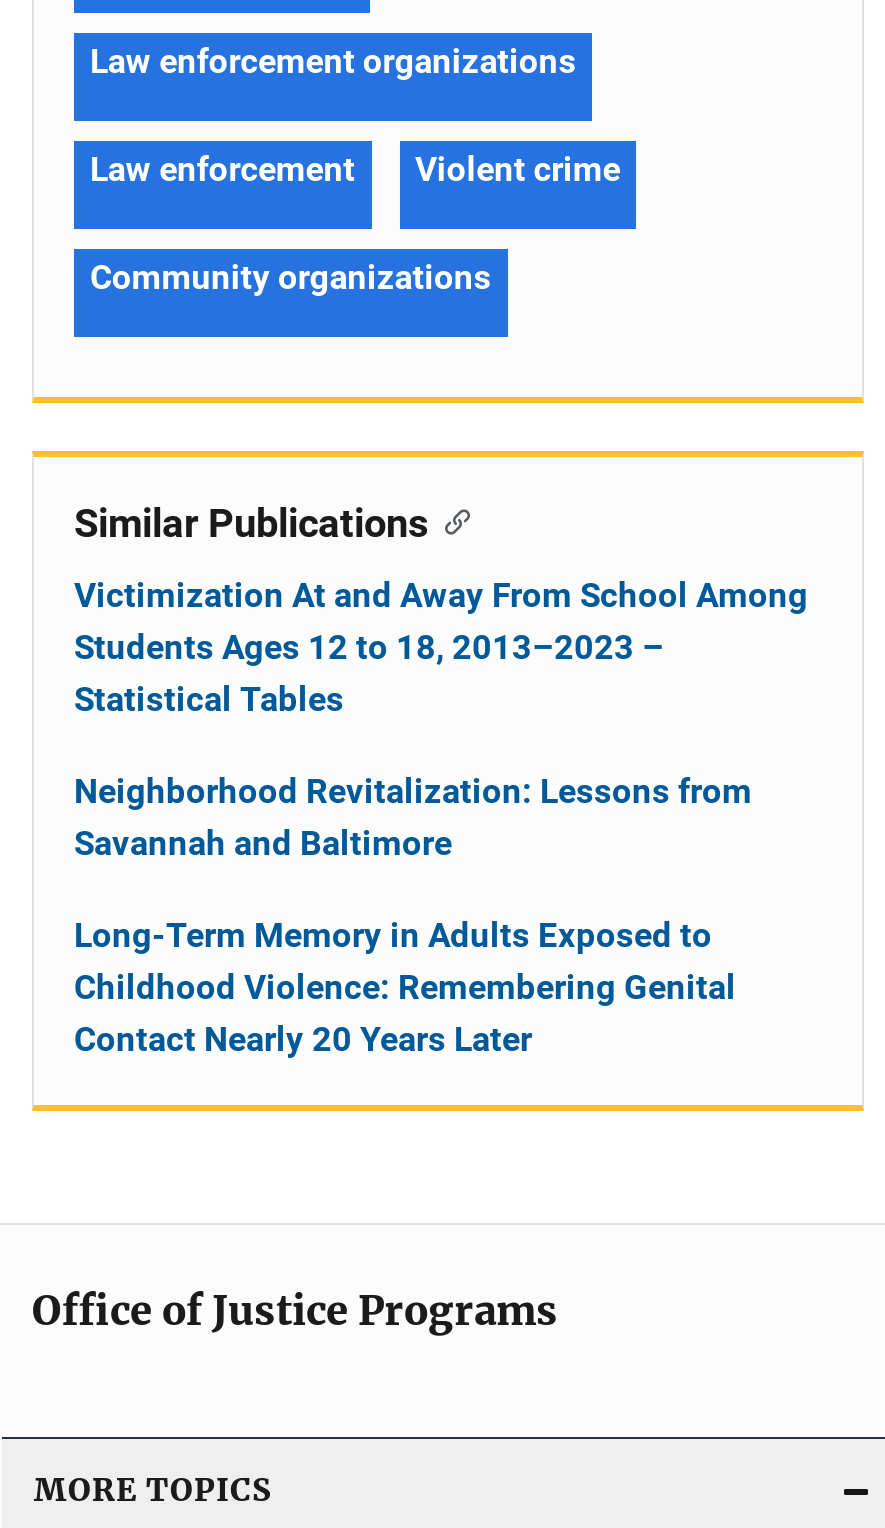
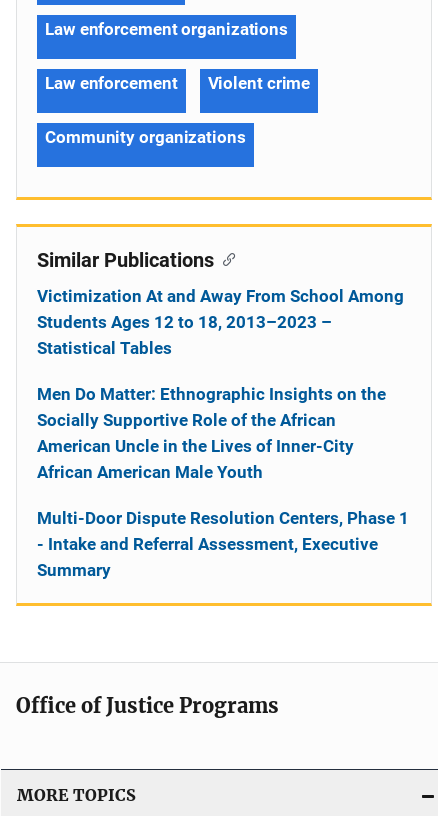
[74,771,752,863] Neighborhood Revitalization: Lessons from | Savannah and Baltimore -> [37,384,386,482] Men Do Matter: Ethnographic Insights on the | Socially Supportive Role of the African | American Uncle in the Lives of Inner-City | African American Male Youth
[74,915,736,1059] Long-Term Memory in Adults Exposed to | Childhood Violence: Remembering Genital | Contact Nearly 20 Years Later -> [37,508,409,580] Multi-Door Dispute Resolution Centers, Phase 1 | - Intake and Referral Assessment, Executive | Summary

